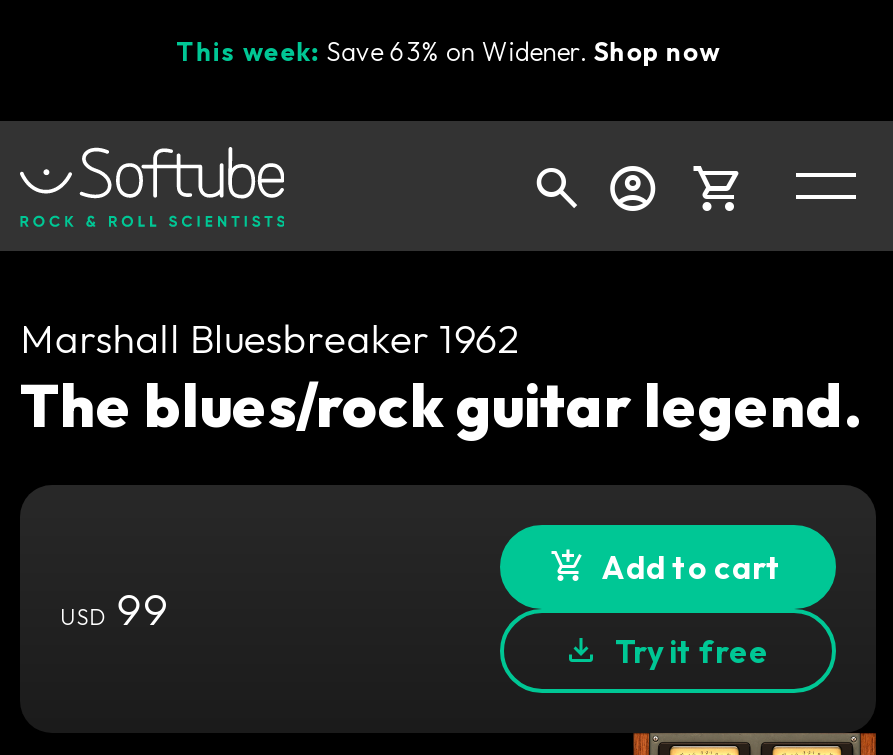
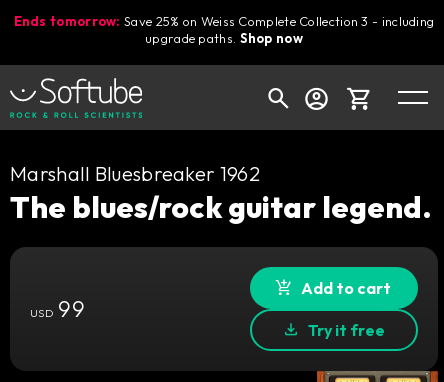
[176,34,720,66] This week: Save 63% on Widener. Shop now -> [14,13,434,46] Ends tomorrow: Save 25% on Weiss Complete Collection 3 - including | upgrade paths. Shop now

